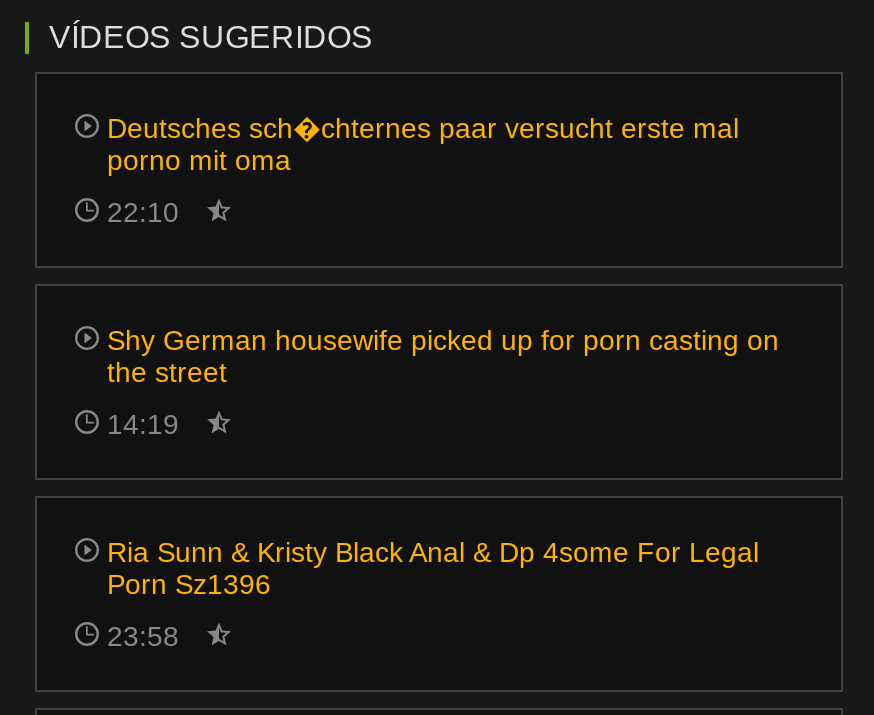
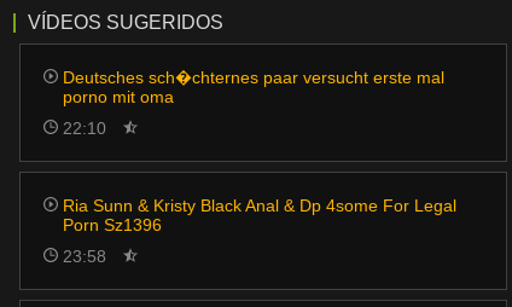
[107,324,779,440] Shy German housewife picked up for porn casting on | the street | 14:19 -> none

